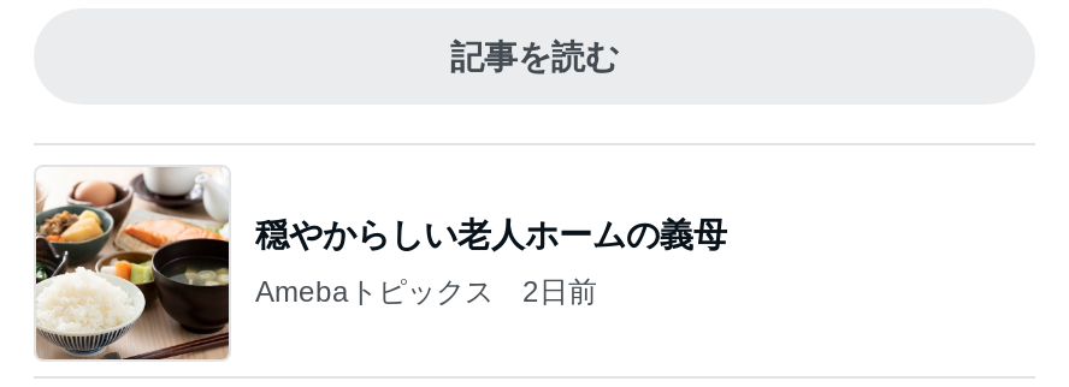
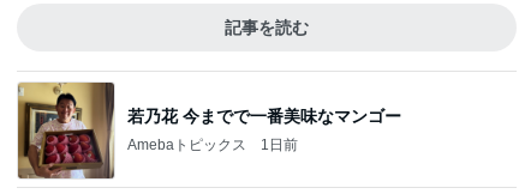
[34,167,727,362] [image] | 穏やからしい老人ホームの義母 -> [17,81,401,180] [image] | 若乃花 今までで一番美味なマンゴー
[255,274,597,308] Amebaトピックス 2日前 -> [127,136,298,153] Amebaトピックス 1日前

